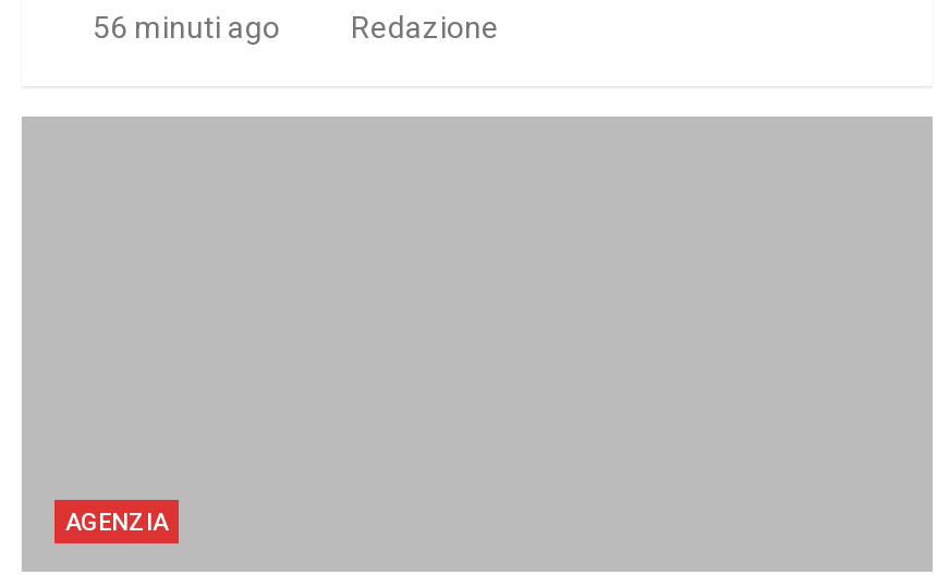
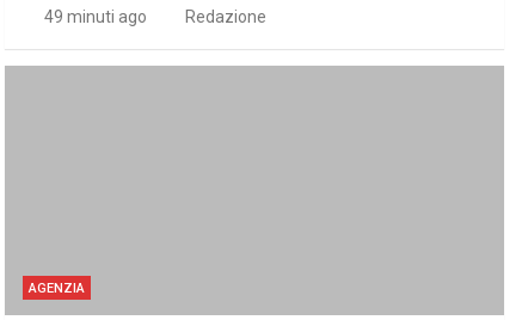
[93,10,280,45] 56 minuti ago -> [44,7,146,26] 49 minuti ago

